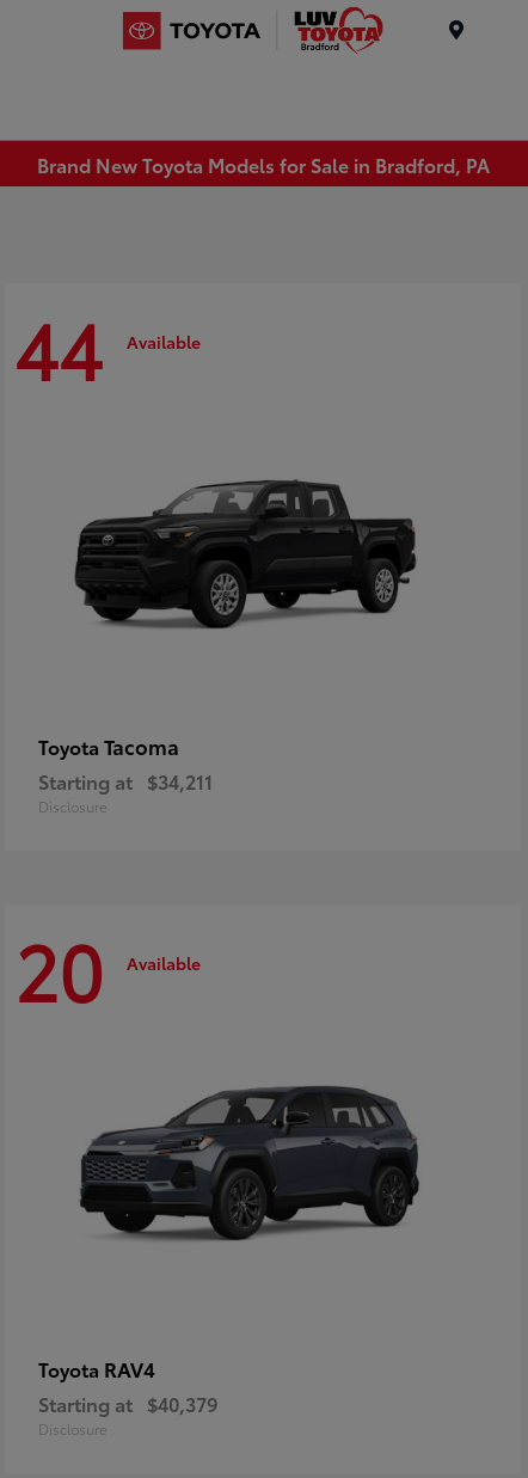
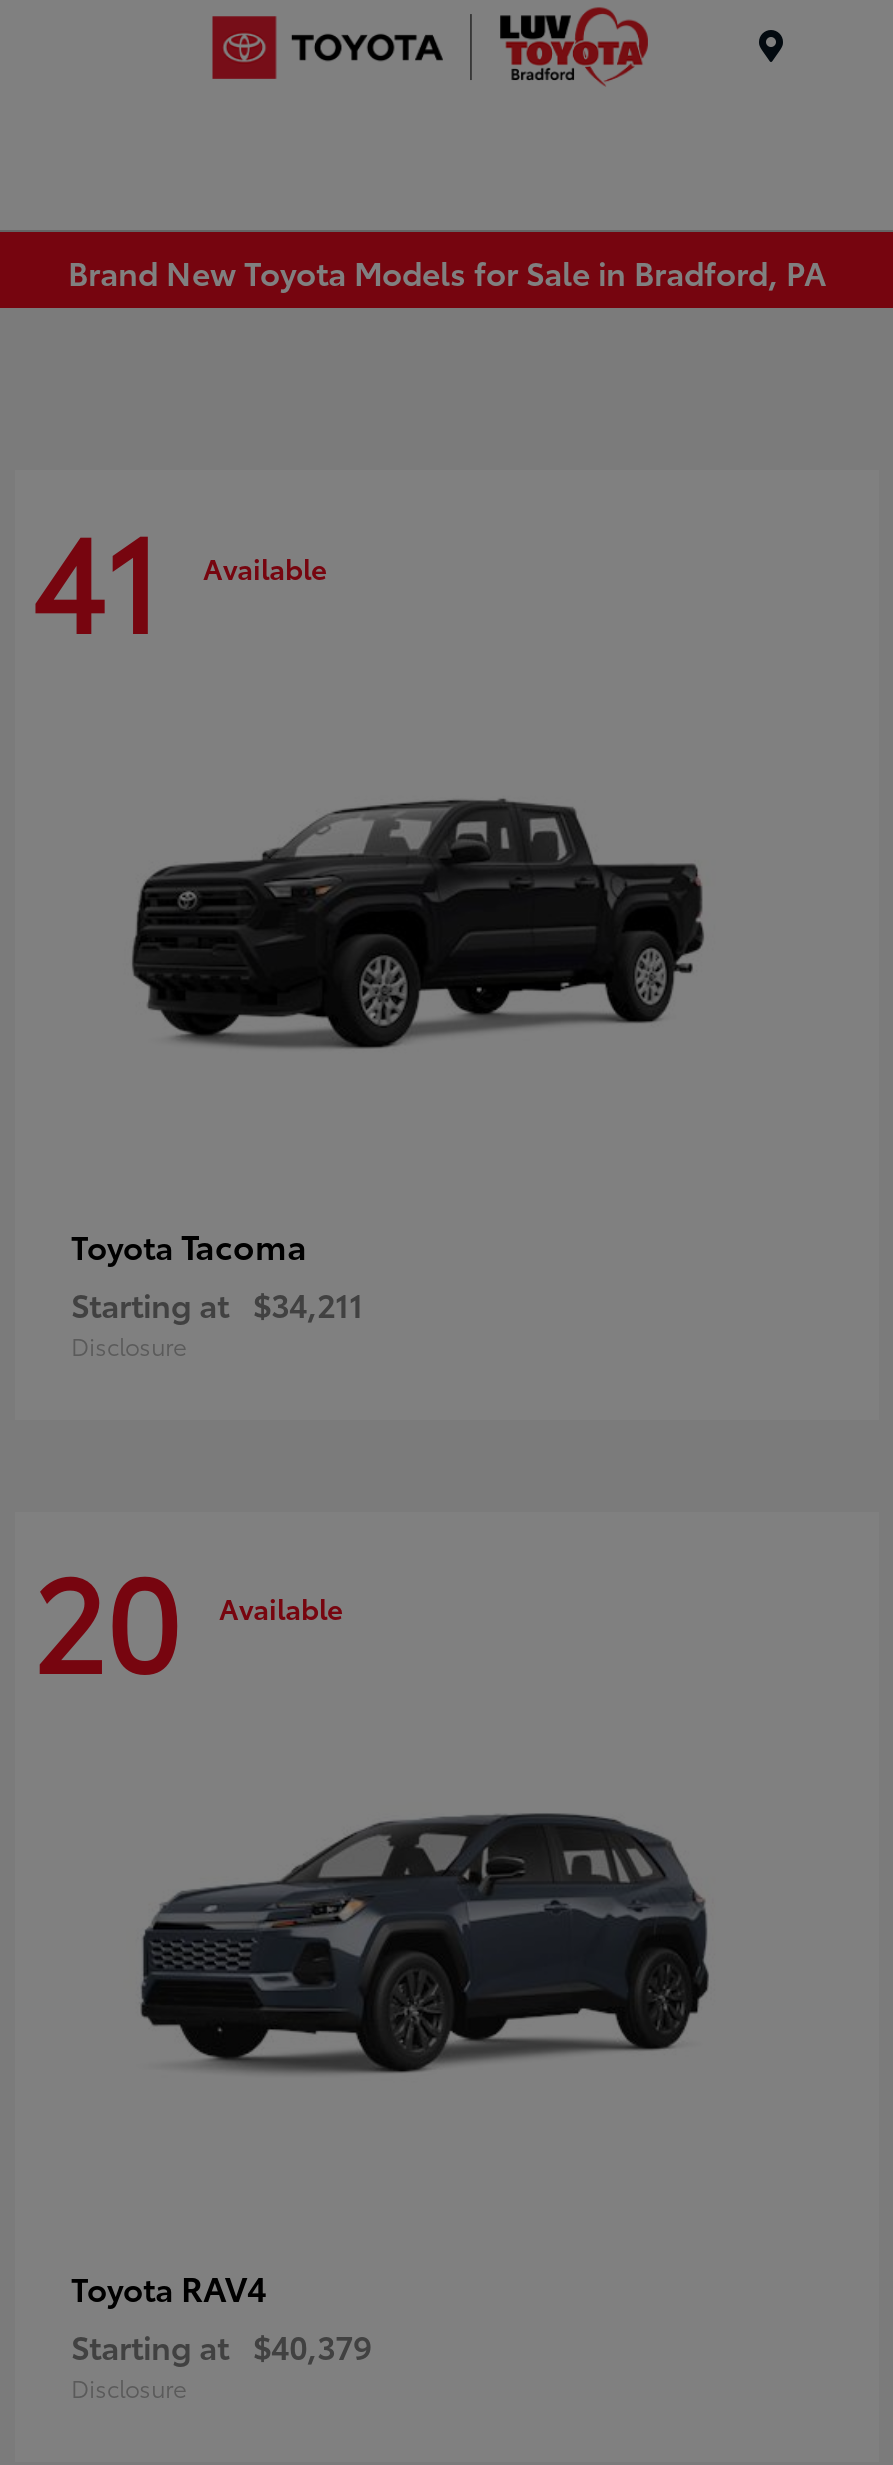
[14,291,201,401] 44 Available -> [31,483,327,667] 41 Available

